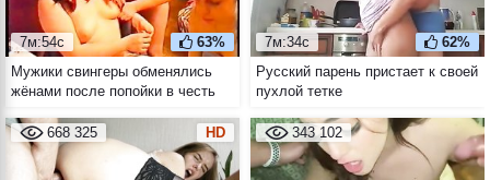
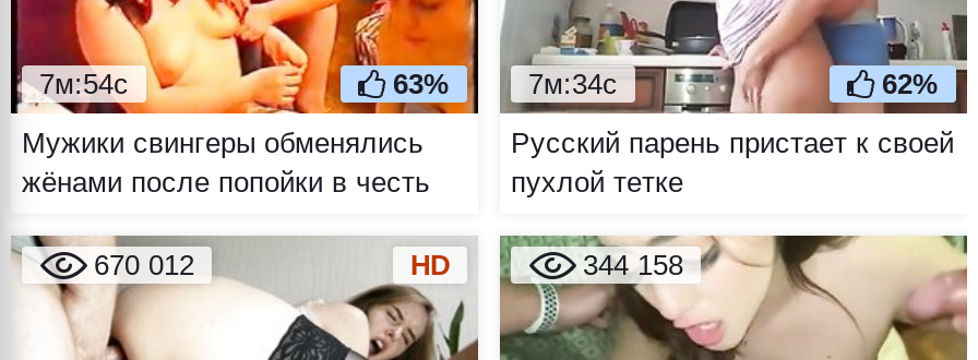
[47,124,97,141] 668 325 -> [94,248,194,281] 670 012
[292,124,342,141] 343 102 -> [583,248,683,281] 344 158

